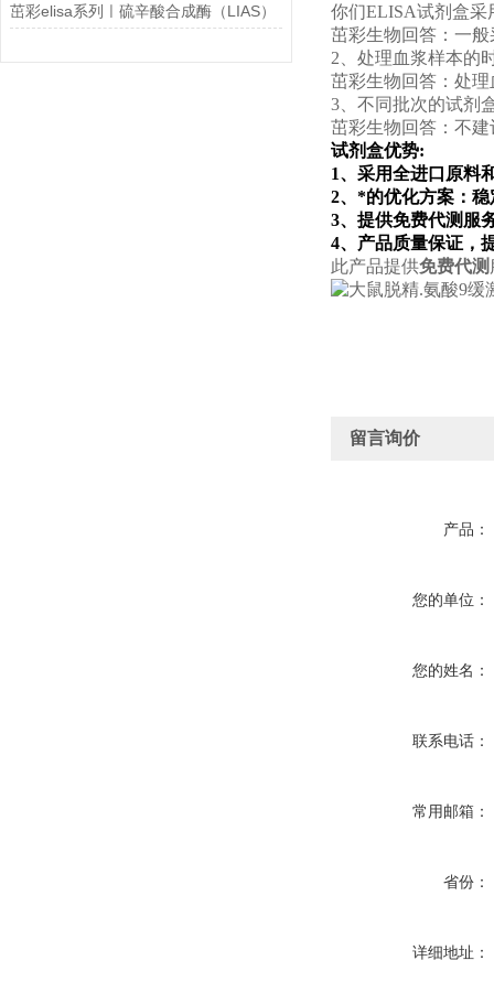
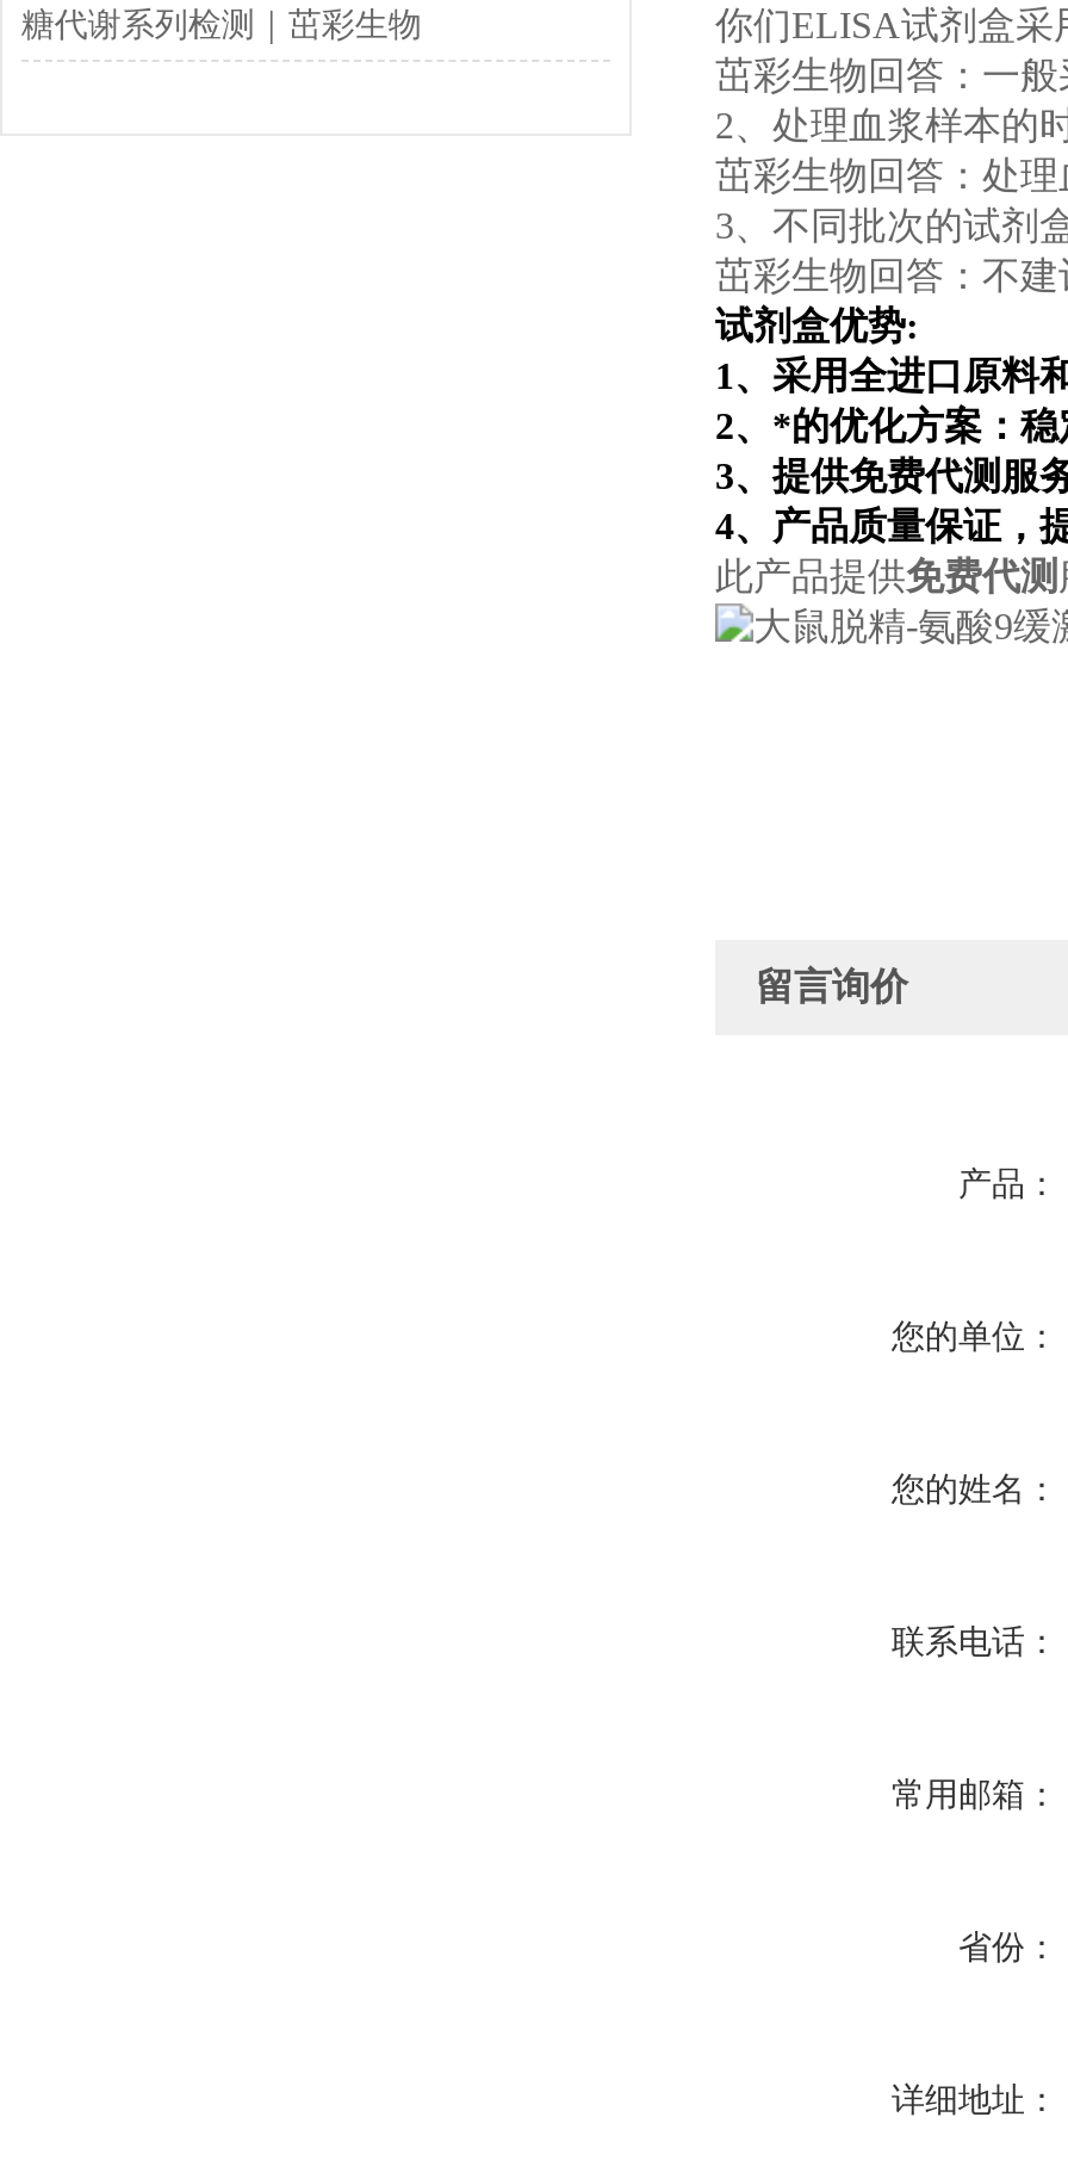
[10,2,276,20] 茁彩elisa系列ㅣ硫辛酸合成酶（LIAS） -> [21,5,422,43] 糖代谢系列检测｜茁彩生物

